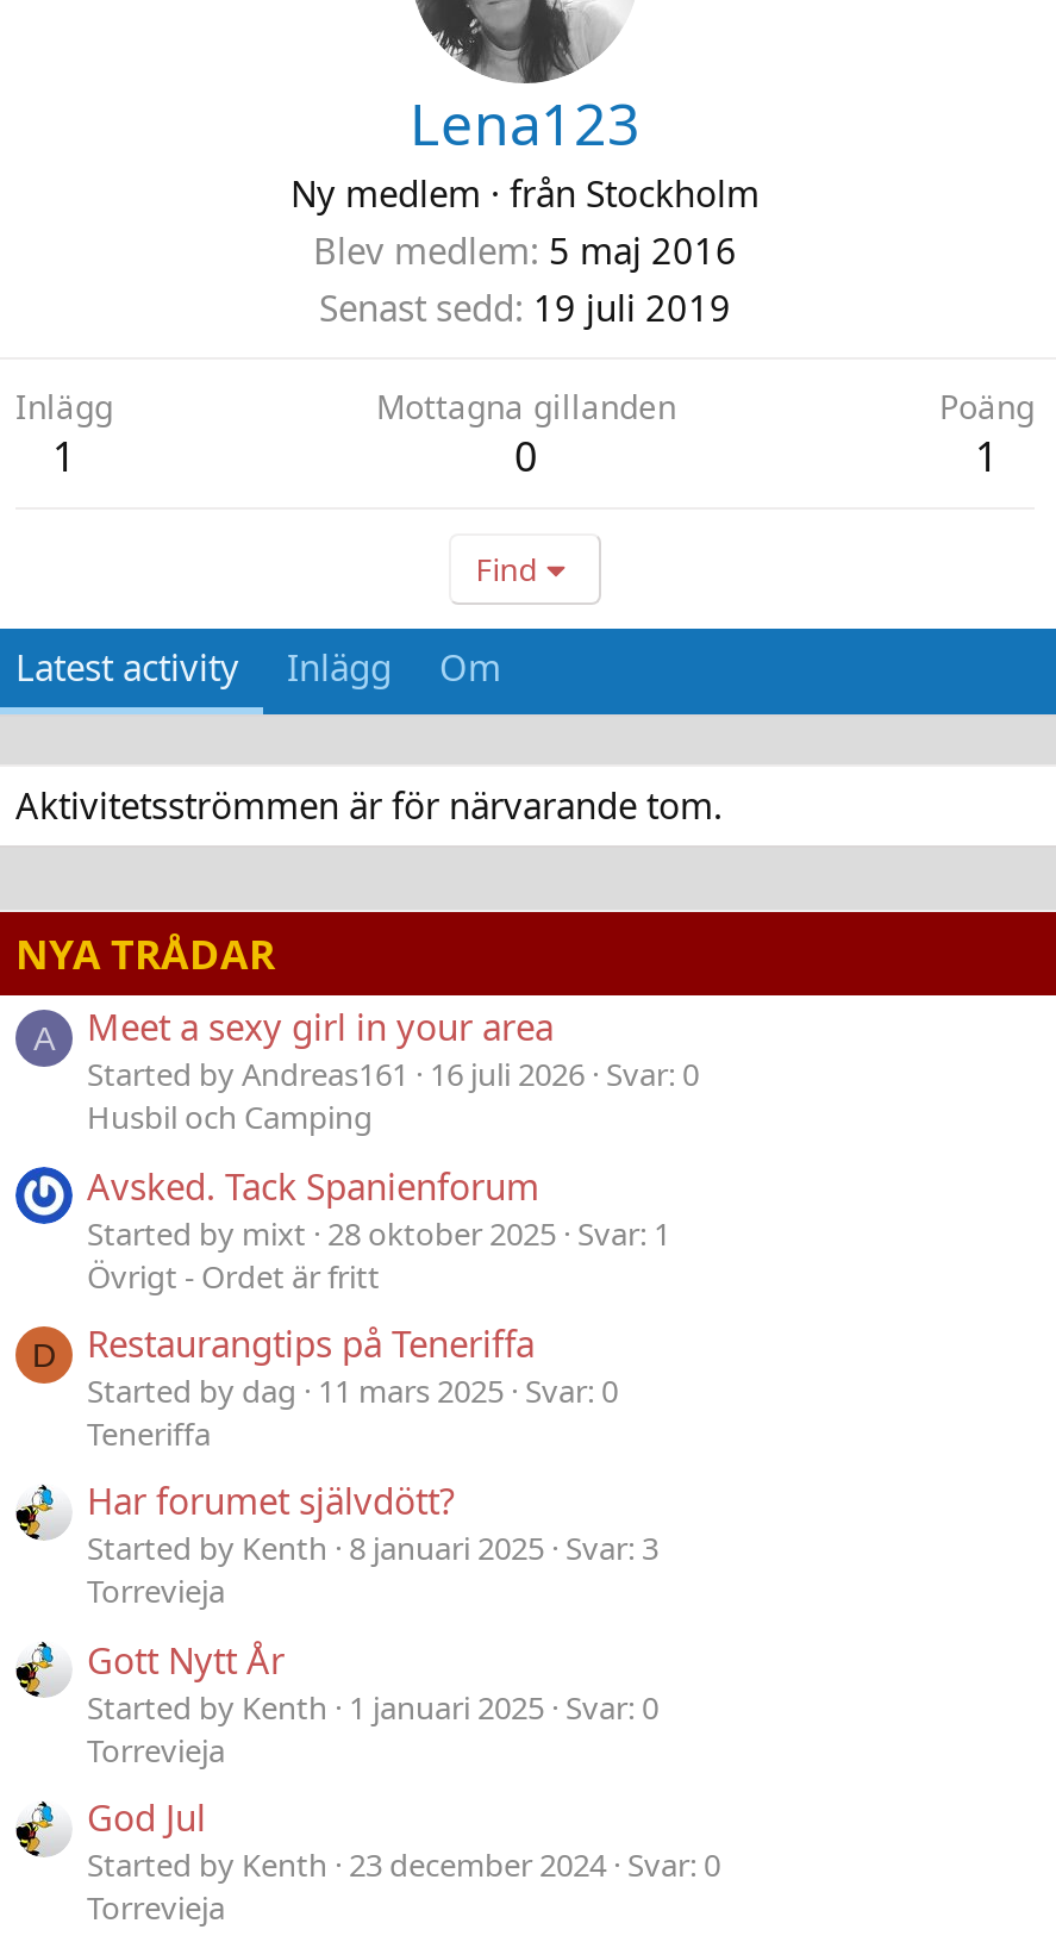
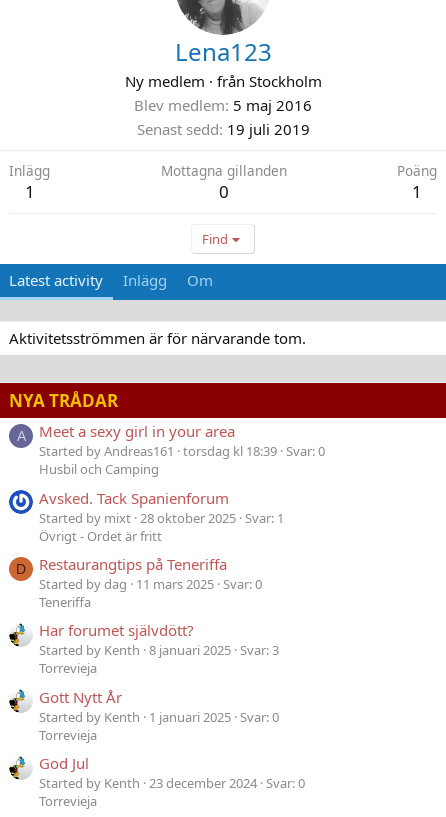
[87,1053,699,1096] Started by Andreas161 16 juli 2026 Svar: 0 -> [39,442,325,460] Started by Andreas161 torsdag kl 18:39 Svar: 0

